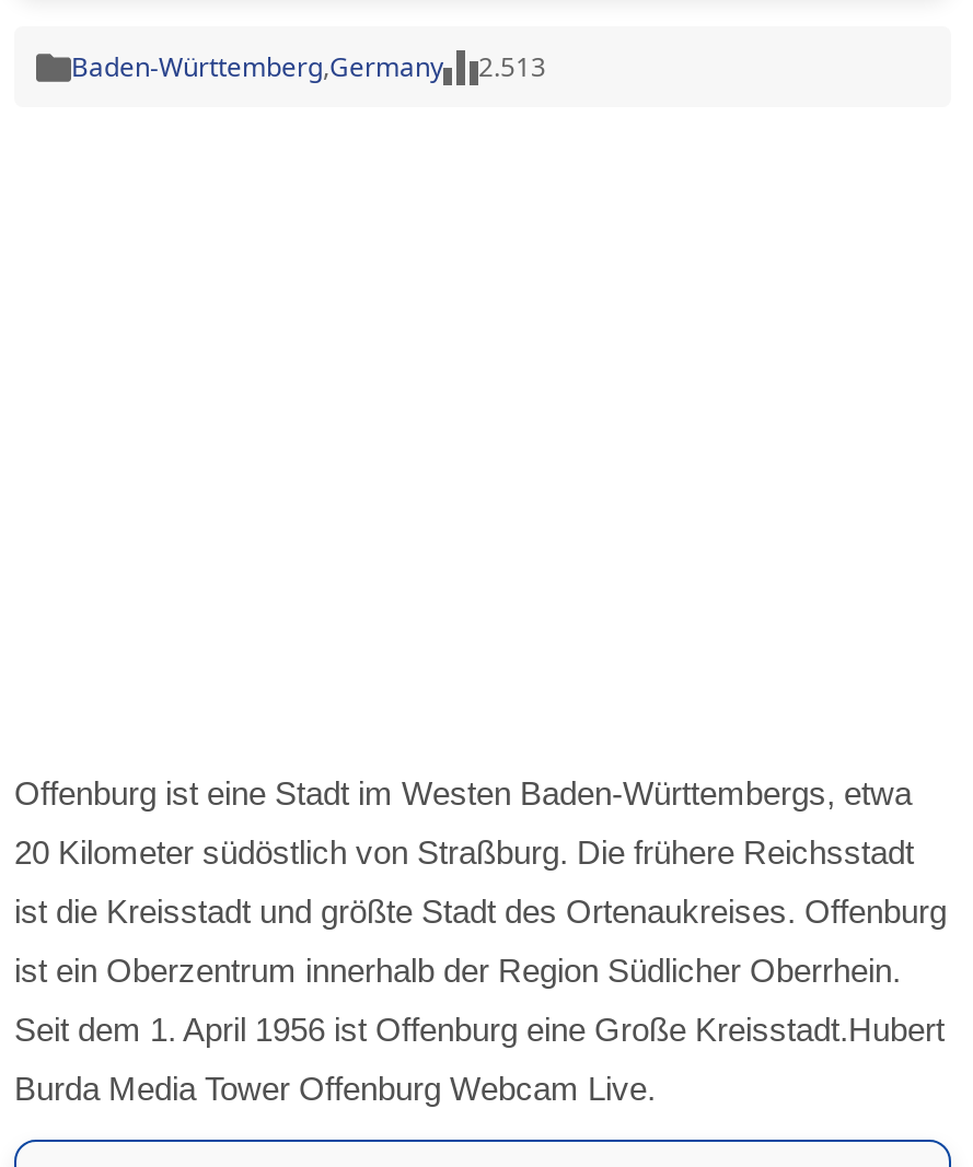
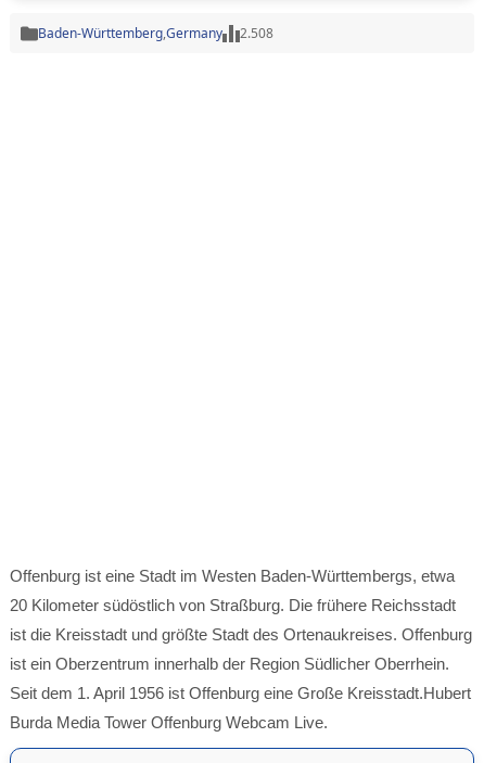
[71,48,546,85] Baden-Württemberg,Germany 2.513 -> [38,24,273,42] Baden-Württemberg,Germany 2.508

